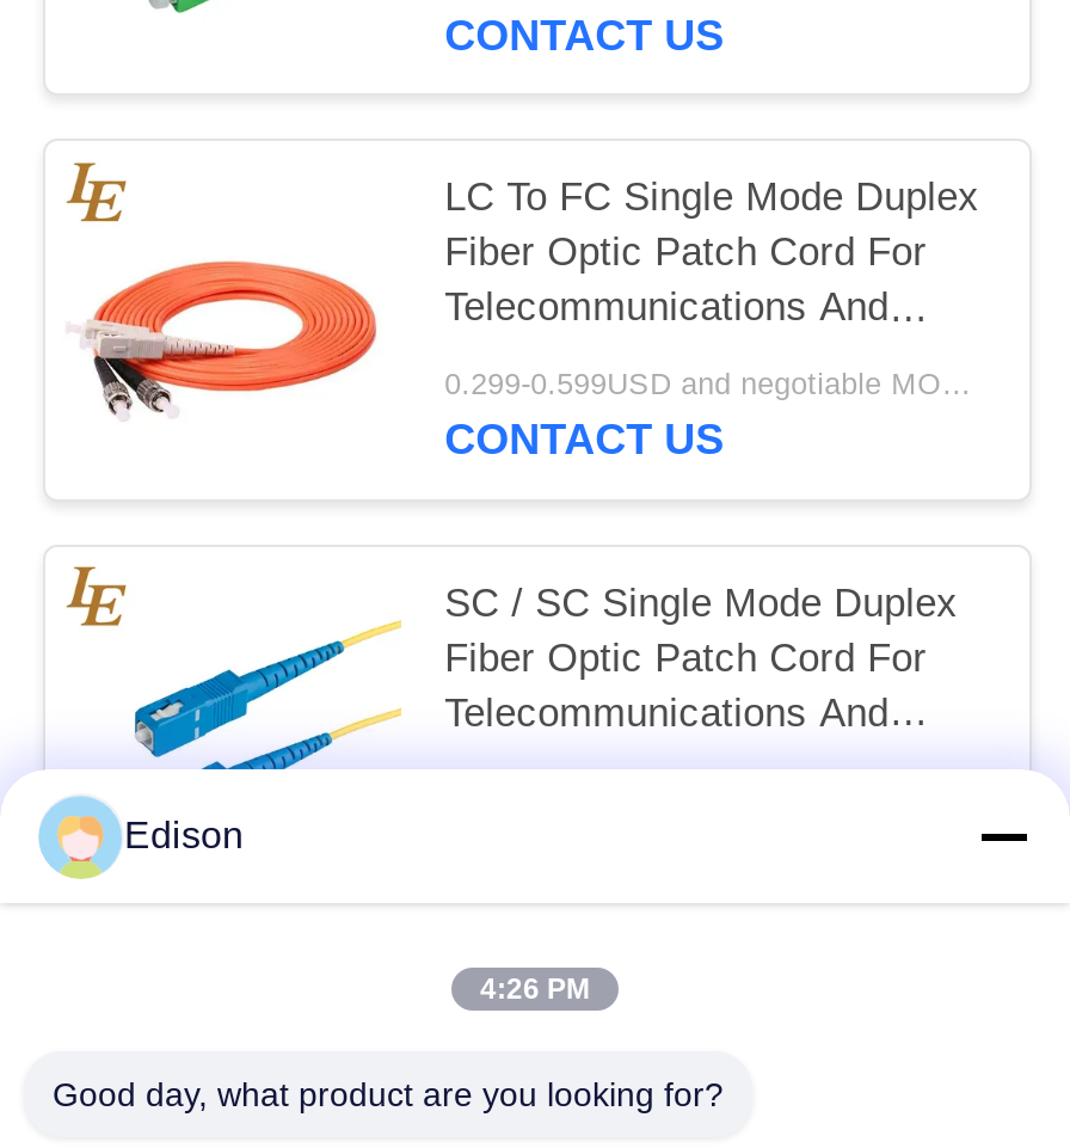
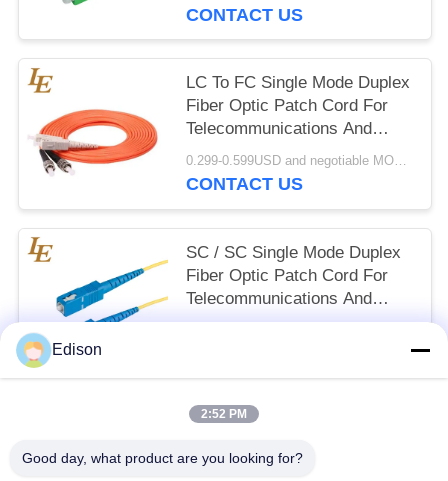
[480,972,590,1006] 4:26 PM -> [201,407,247,421] 2:52 PM

